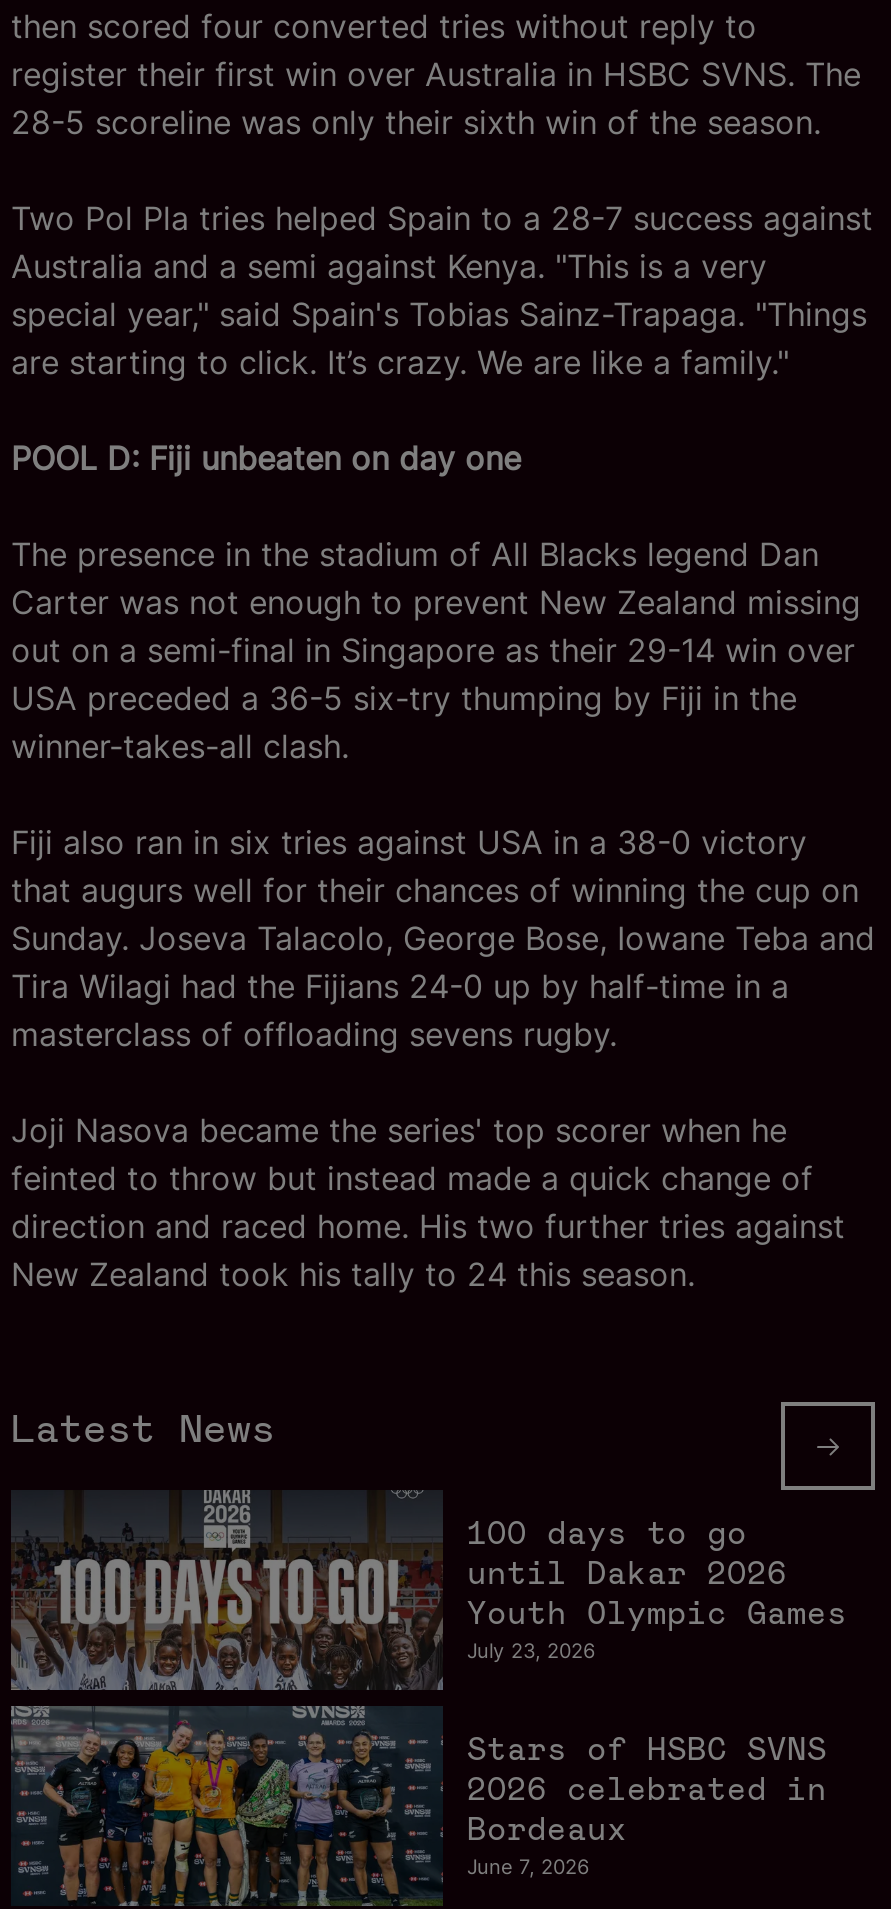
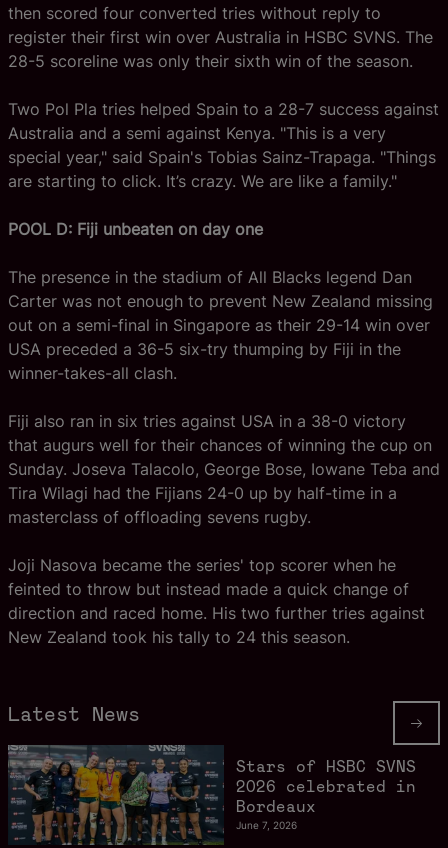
[9,1490,595,1692] [image] | July 23, 2026 -> none
[467,1512,847,1634] 100 days to go | until Dakar 2026 | Youth Olympic Games -> none

